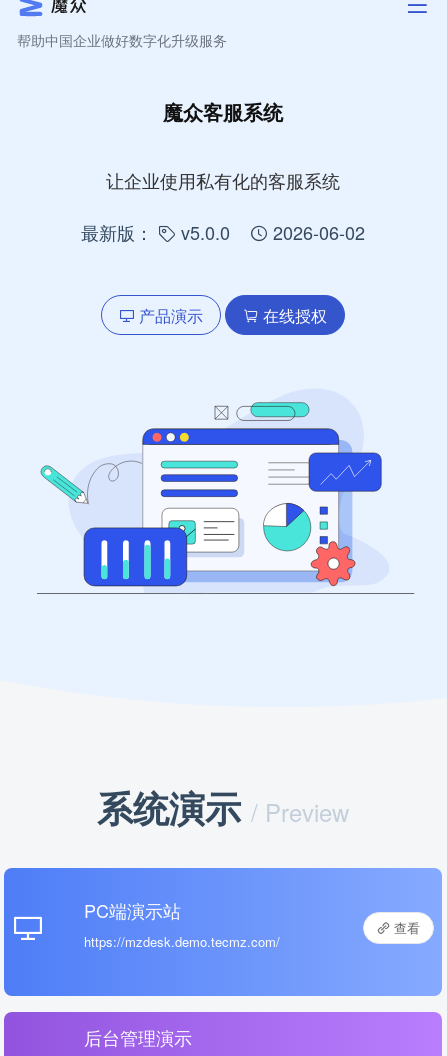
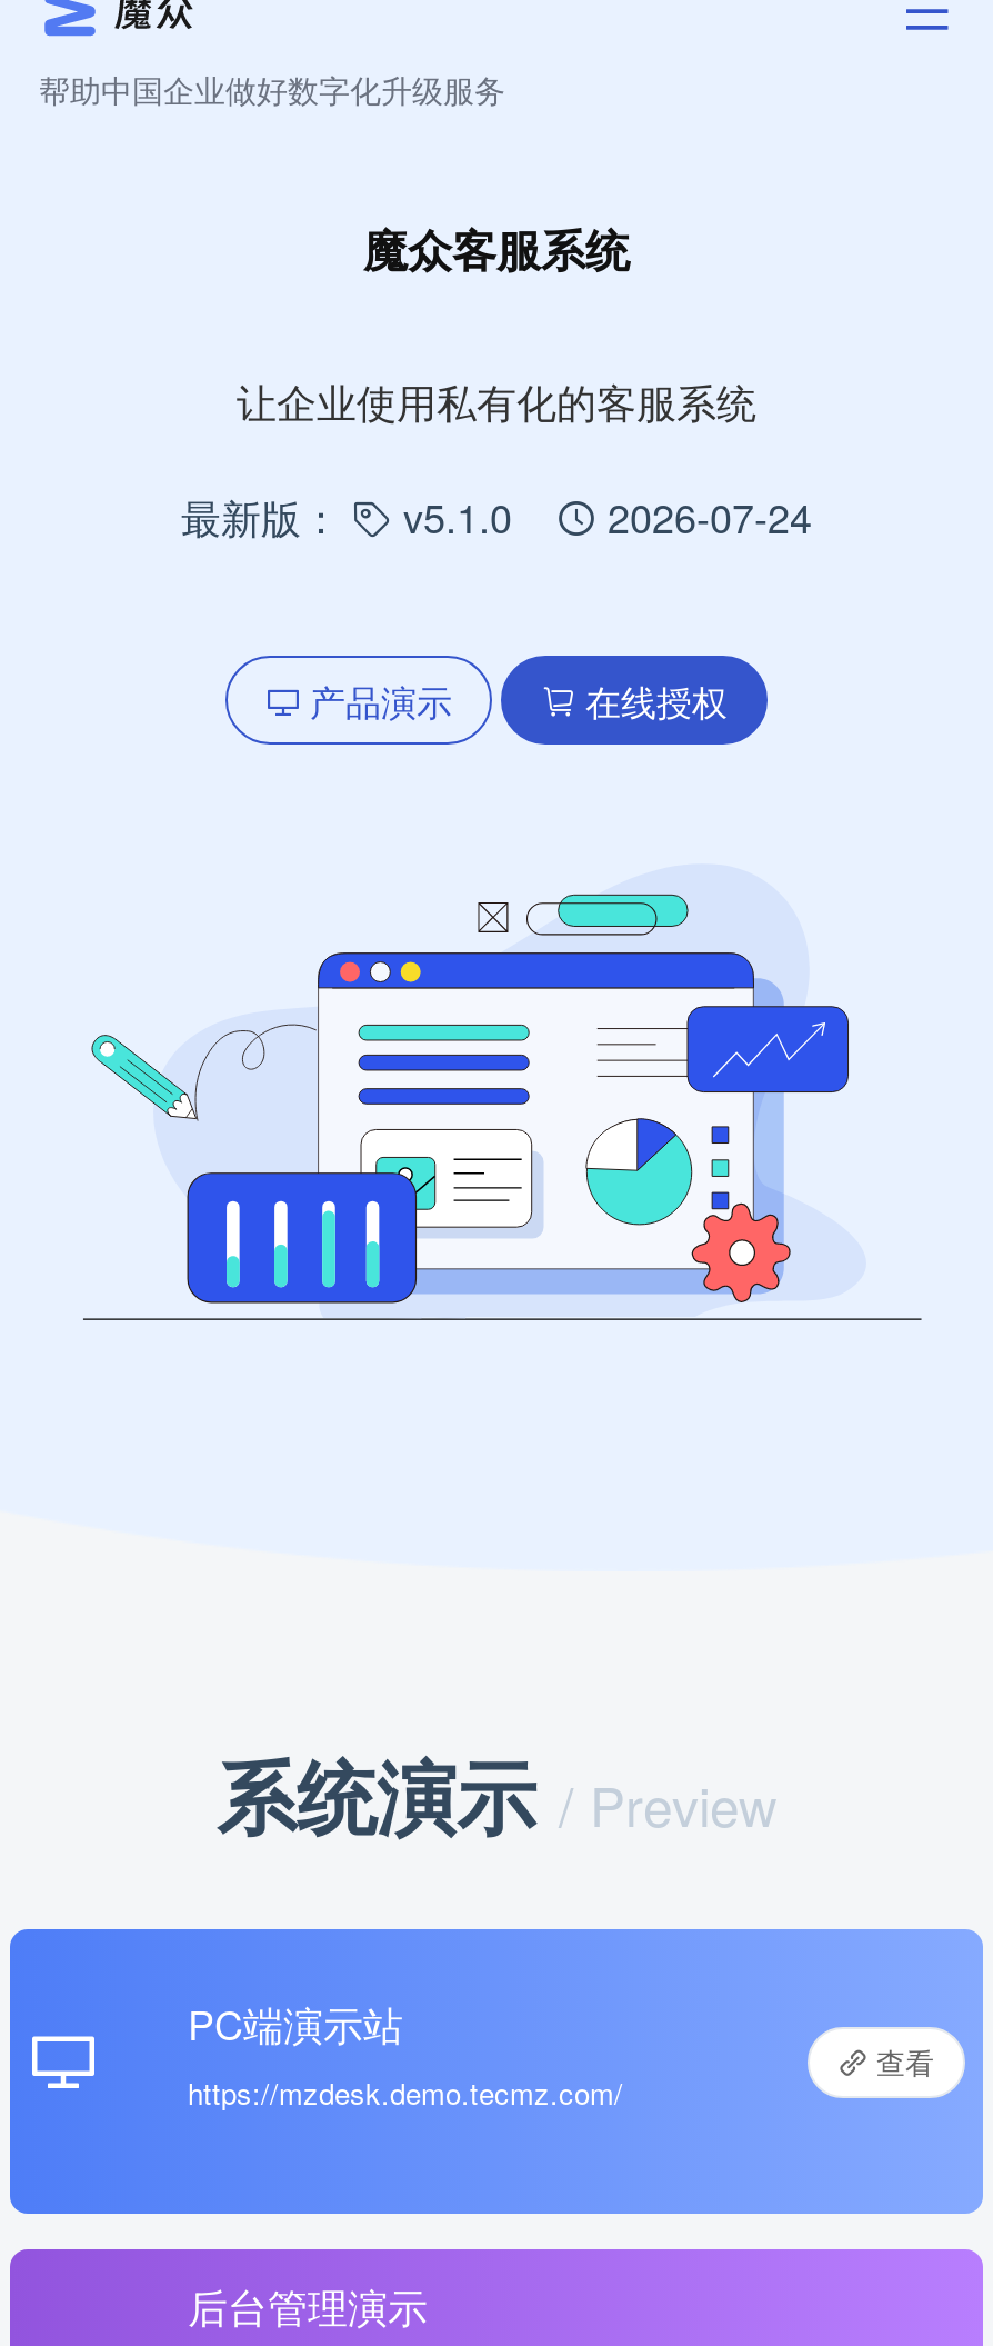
[176,219,365,245] v5.0.0 | 2026-06-02 -> [392,487,812,545] v5.1.0 | 2026-07-24

